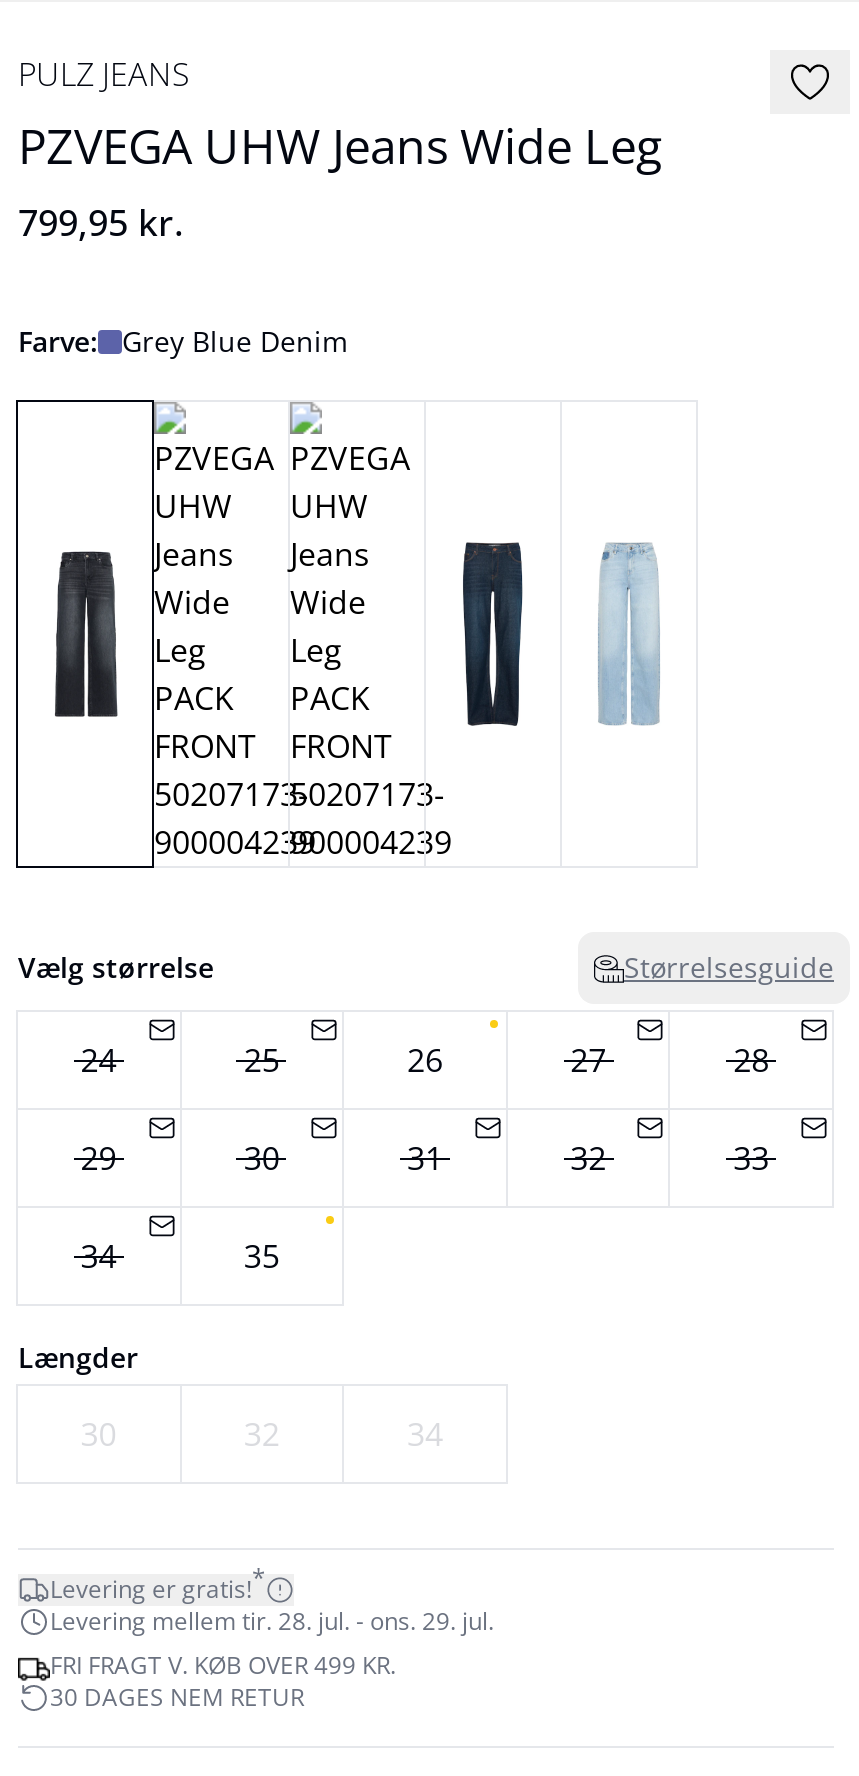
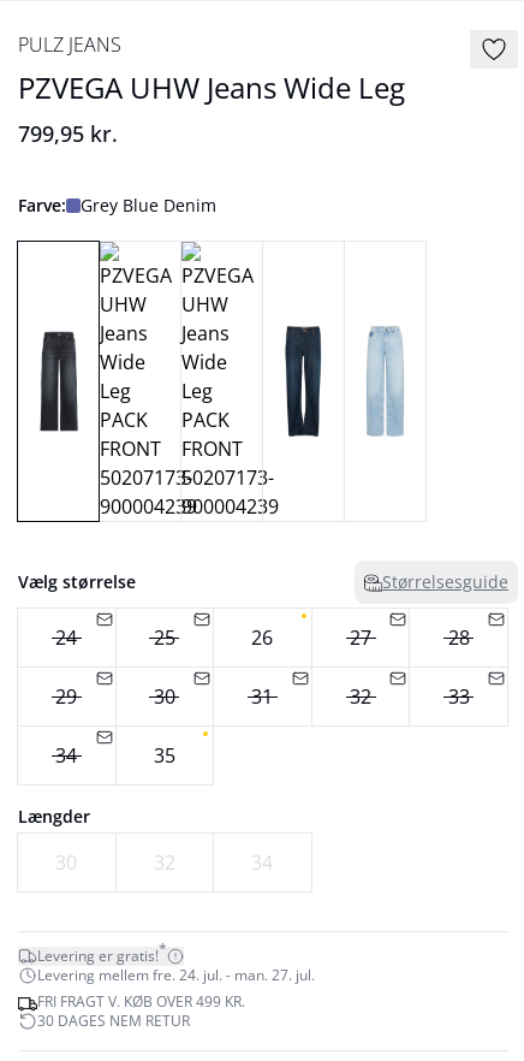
[50,1604,494,1638] Levering mellem tir. 28. jul. - ons. 29. jul. -> [37,965,315,985] Levering mellem fre. 24. jul. - man. 27. jul.

